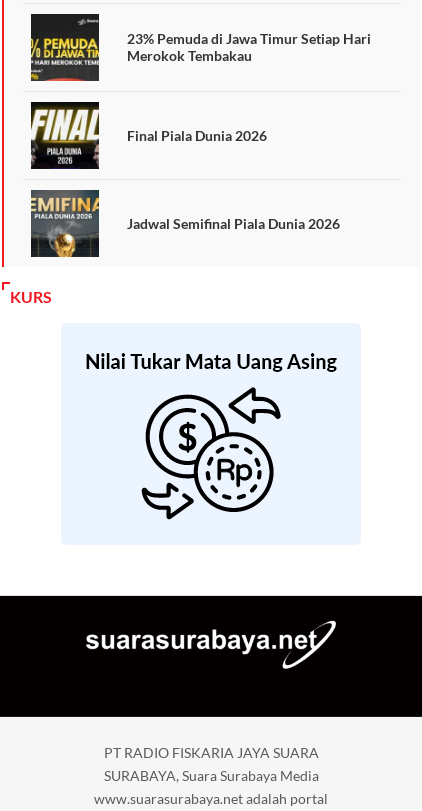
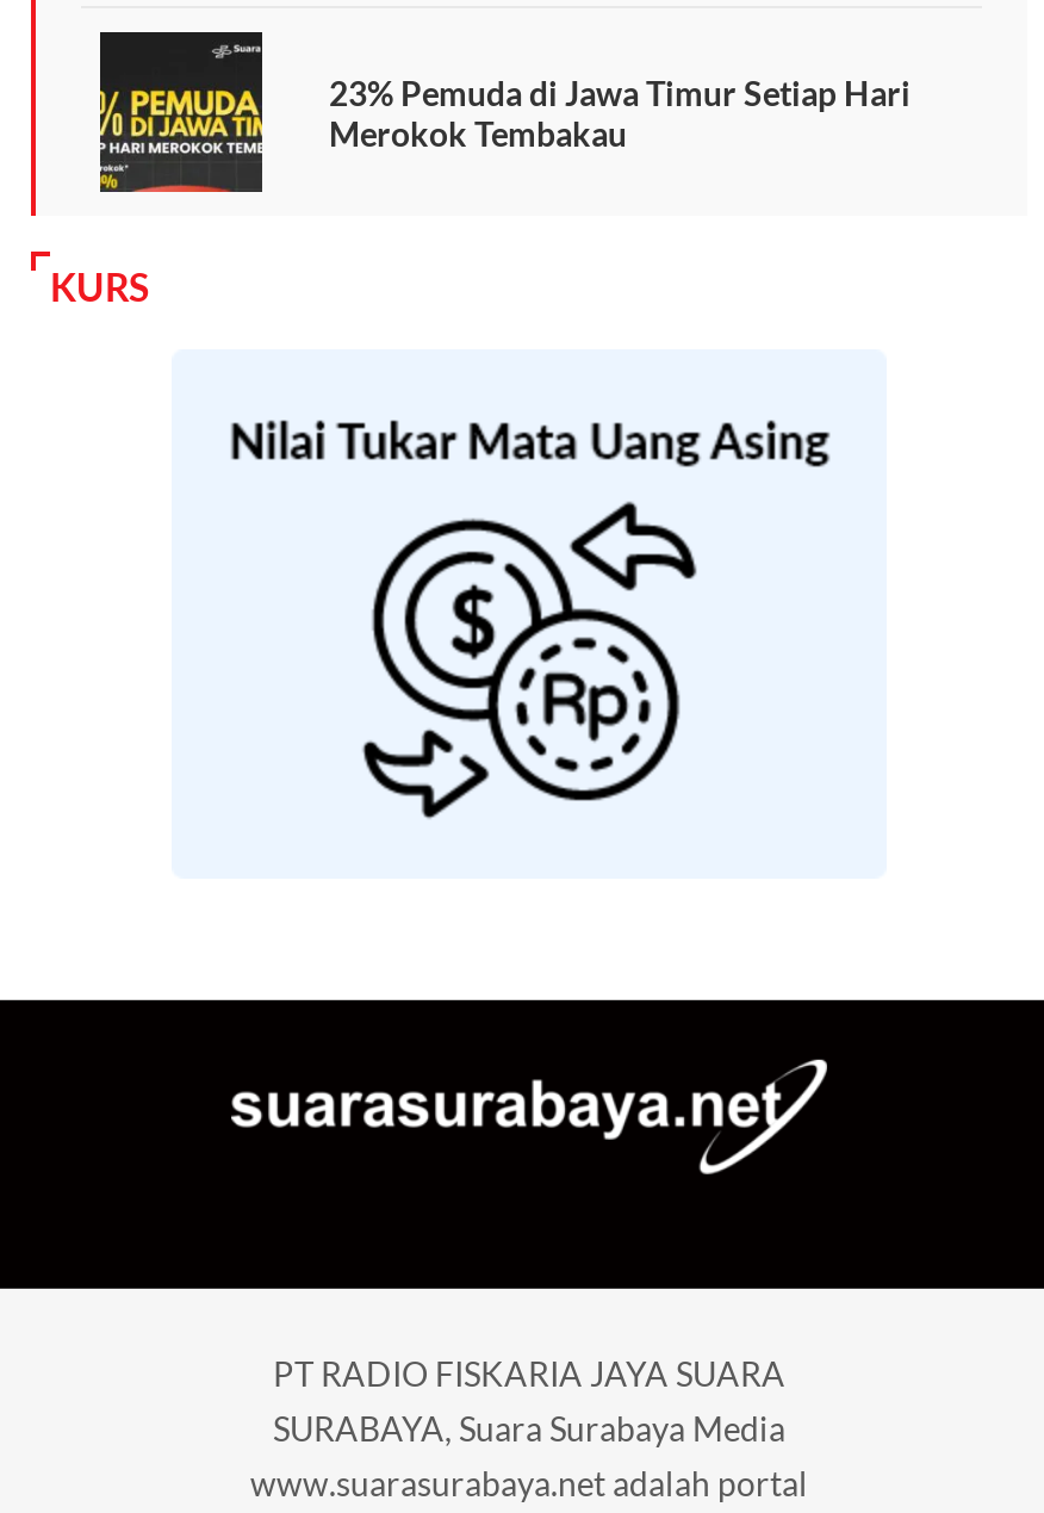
[30,101,267,170] [image] | Final Piala Dunia 2026 -> none
[30,190,340,258] [image] | Jadwal Semifinal Piala Dunia 2026 -> none

